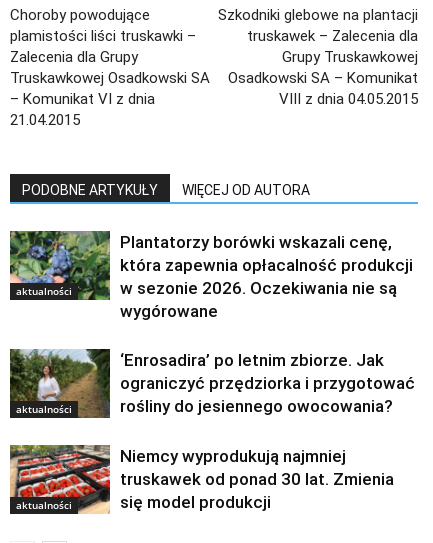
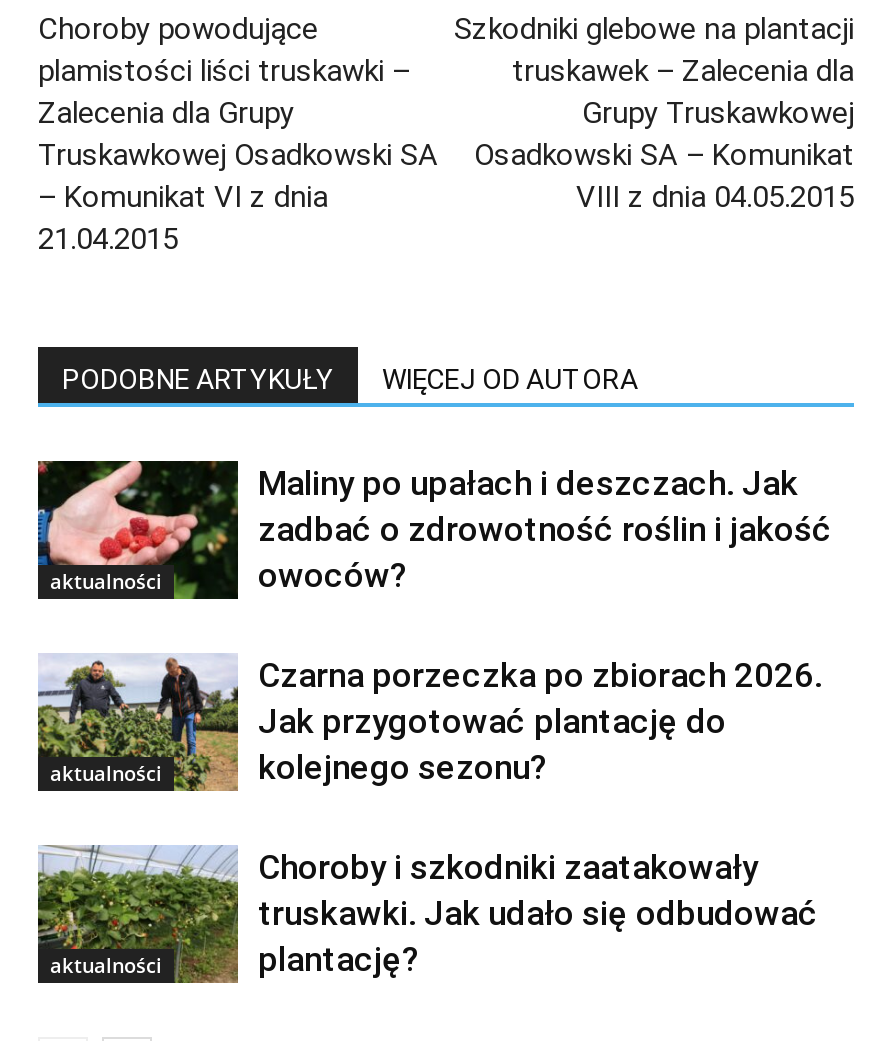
[9,230,413,321] [image] | Plantatorzy borówki wskazali cenę, | która zapewnia opłacalność produkcji | w sezonie 2026. Oczekiwania nie są | wygórowane -> [36,459,832,601] [image] | Maliny po upałach i deszczach. Jak | zadbać o zdrowotność roślin i jakość | owoców?
[9,348,415,419] [image] | ‘Enrosadira’ po letnim zbiorze. Jak | ograniczyć przędziorka i przygotować | rośliny do jesiennego owocowania? -> [38,653,822,793] [image] | Czarna porzeczka po zbiorach 2026. | Jak przygotować plantację do | kolejnego sezonu?
[9,444,394,514] [image] | Niemcy wyprodukują najmniej | truskawek od ponad 30 lat. Zmienia | się model produkcji -> [36,845,818,985] [image] | Choroby i szkodniki zaatakowały | truskawki. Jak udało się odbudować | plantację?

